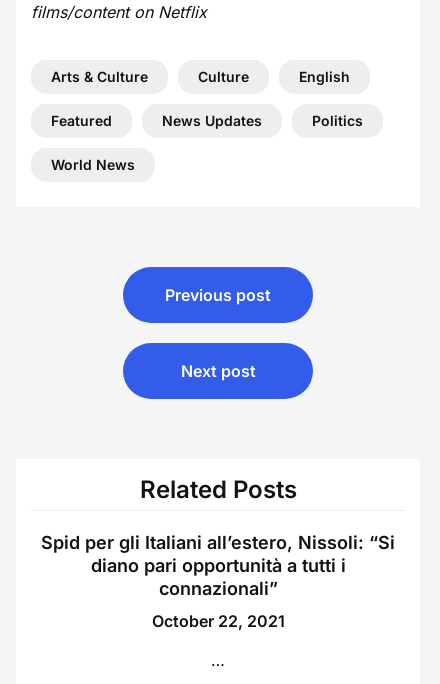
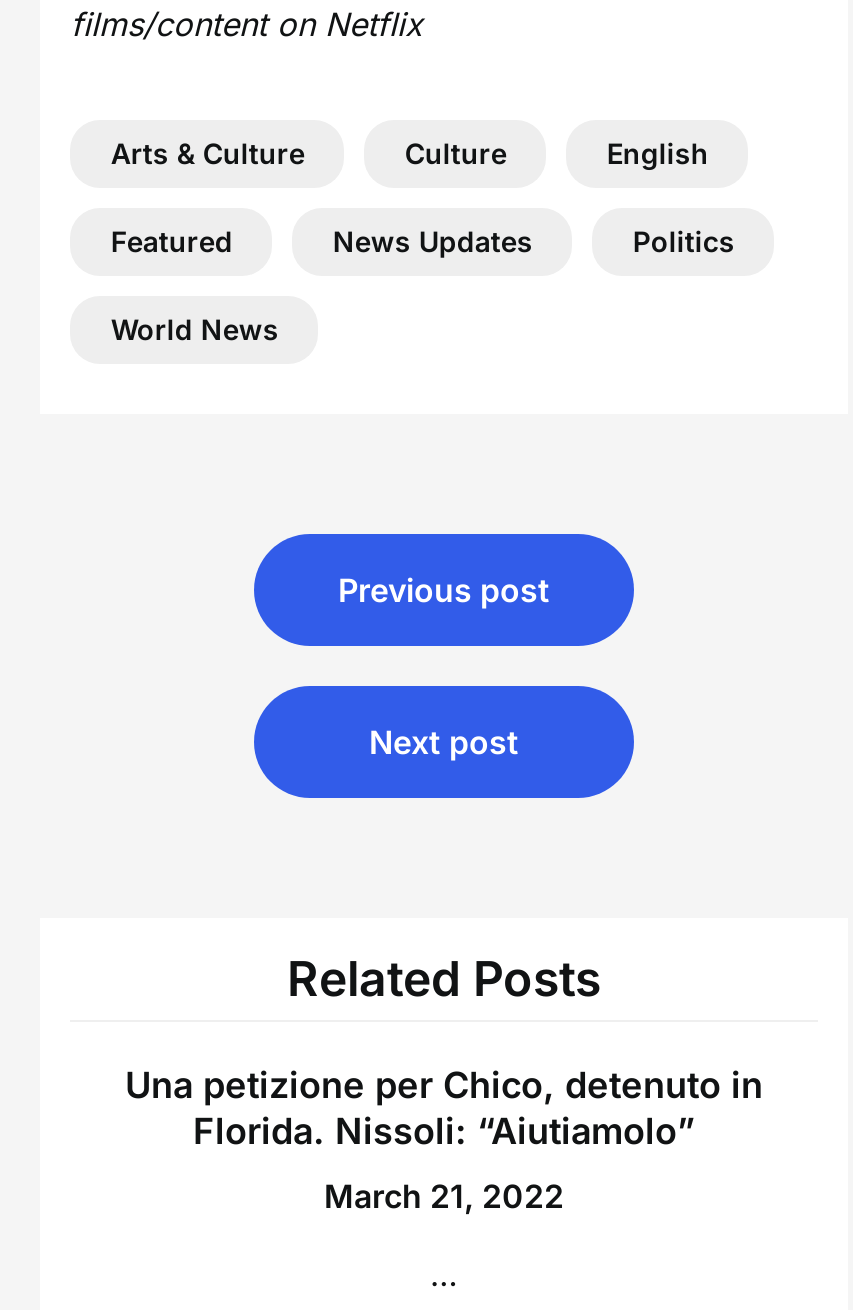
[41,532,395,599] Spid per gli Italiani all’estero, Nissoli: “Si | diano pari opportunità a tutti i | connazionali” -> [125,1064,763,1152] Una petizione per Chico, detenuto in | Florida. Nissoli: “Aiutiamolo”
[151,611,284,631] October 22, 2021 -> [324,1176,564,1216] March 21, 2022

